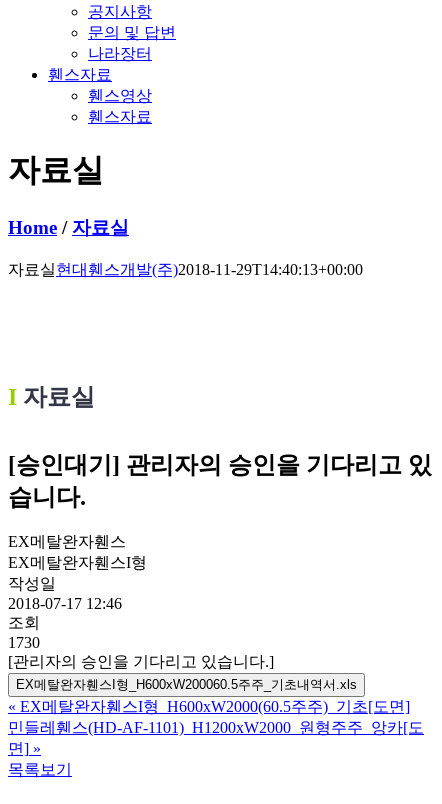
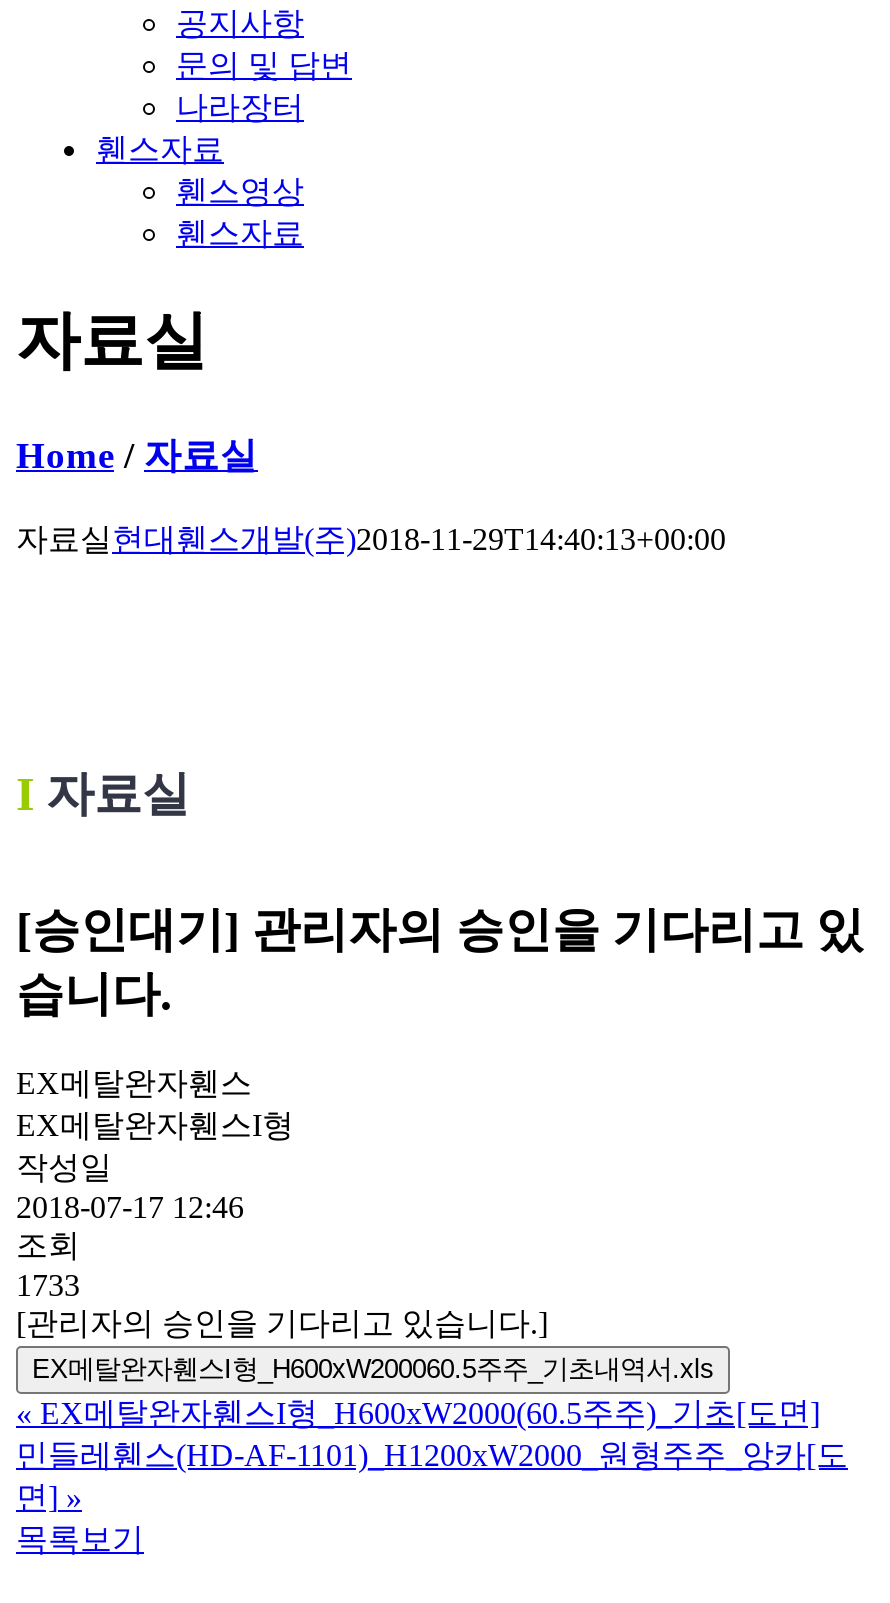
[8,634,40,651] 1730 -> [16,1269,80,1303] 1733

